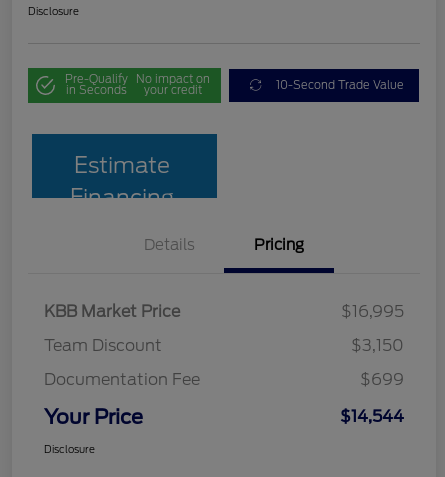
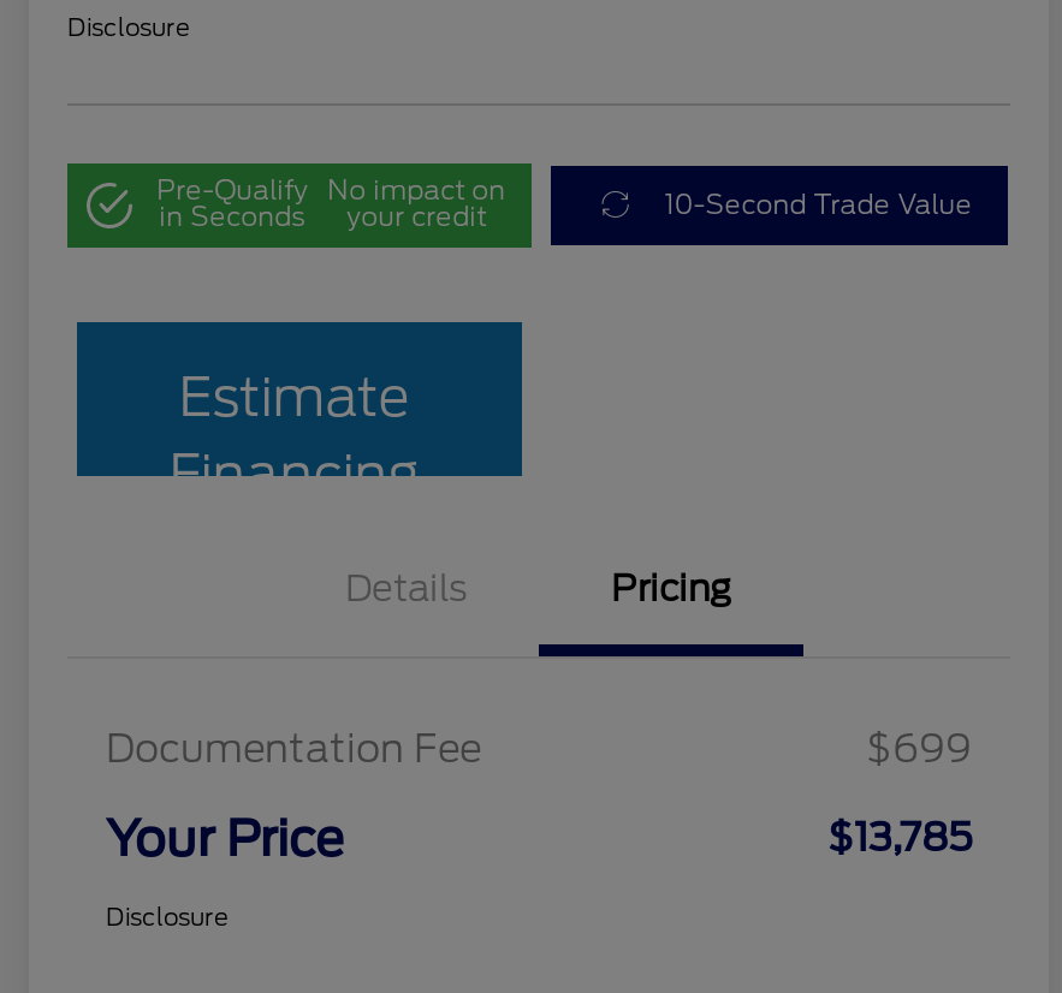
[44,302,404,355] KBB Market Price | $16,995 | Team Discount | $3,150 -> none
[340,407,404,426] $14,544 -> [827,815,972,860] $13,785

